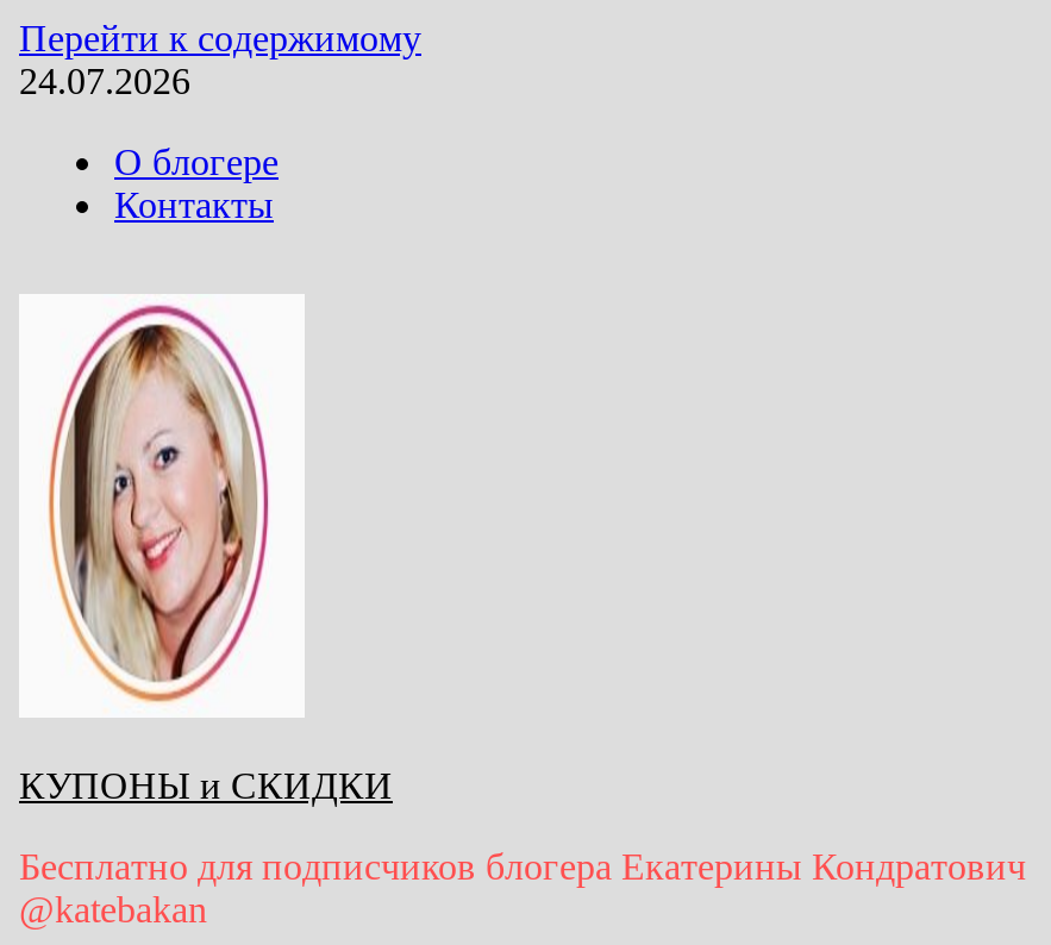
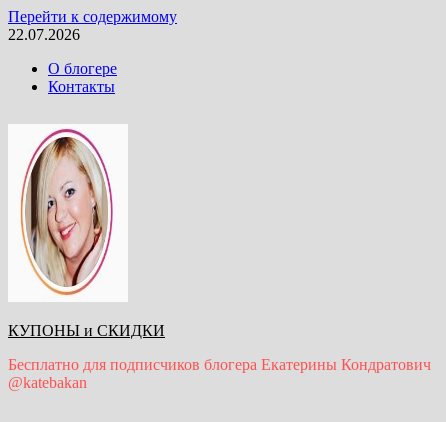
[19,61,190,101] 24.07.2026 -> [8,26,80,43] 22.07.2026

